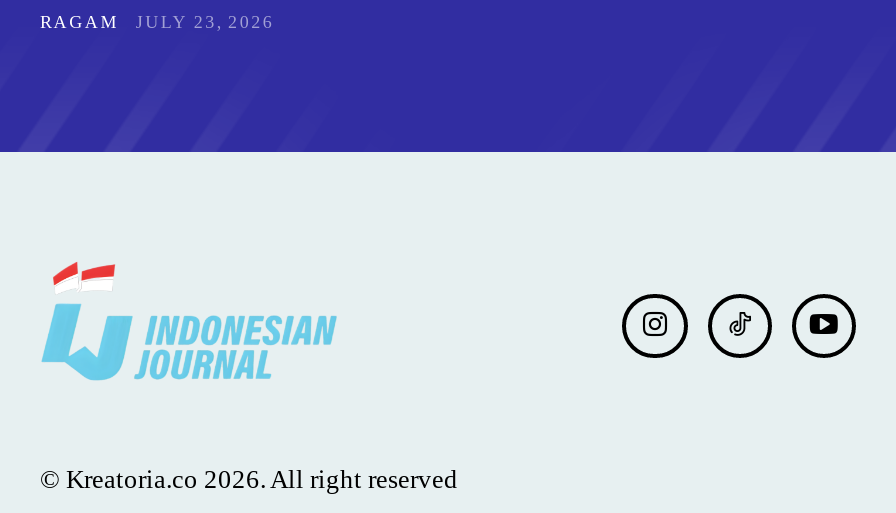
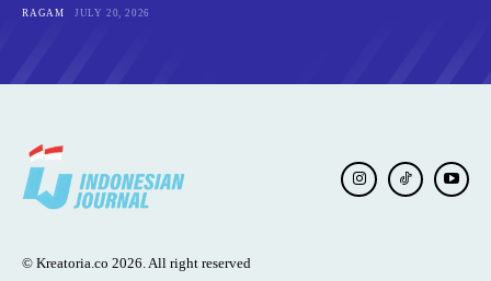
[40,11,274,31] RAGAM JULY 23, 2026 -> [22,7,150,18] RAGAM JULY 20, 2026

